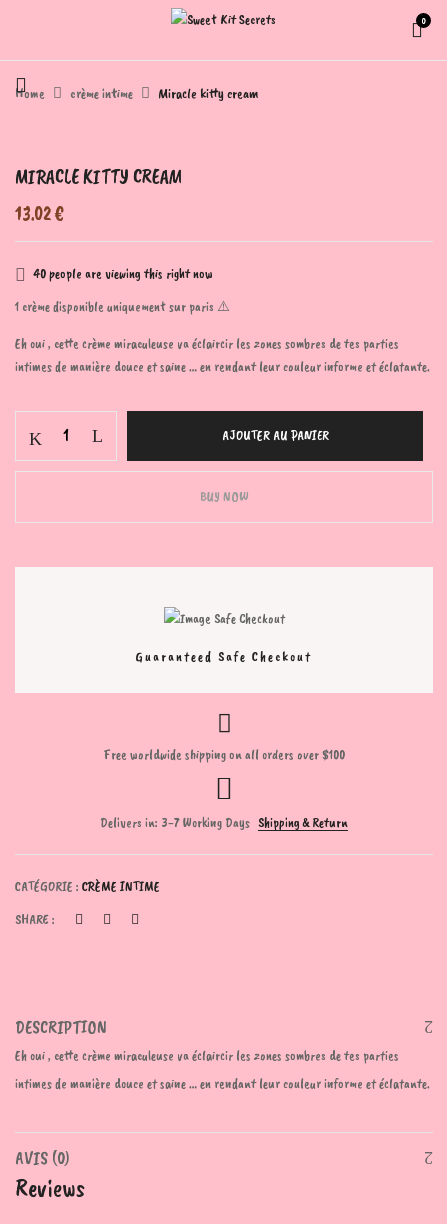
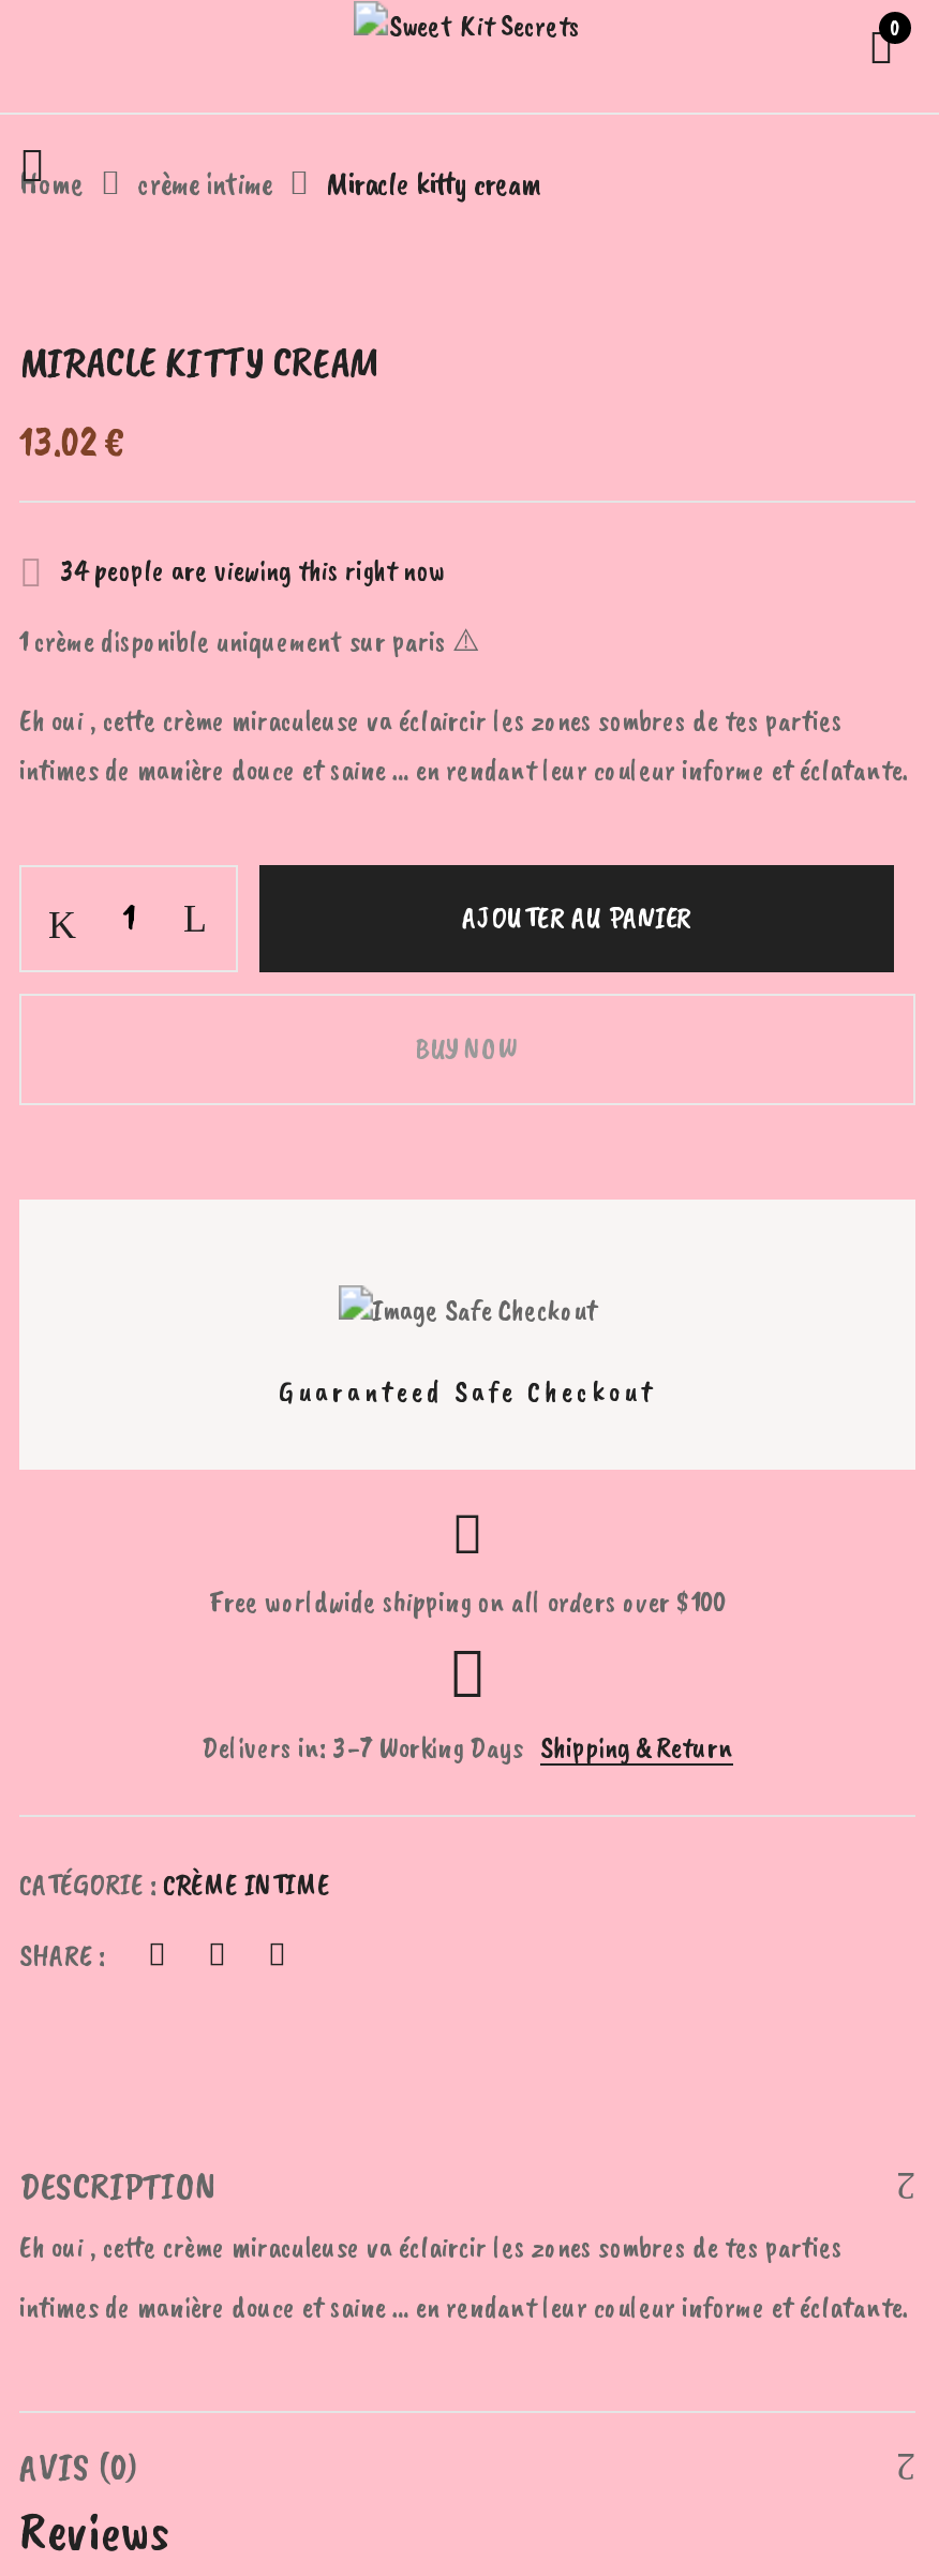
[34,265,213,282] 40people are viewing this right now -> [60,552,446,589] 34people are viewing this right now

